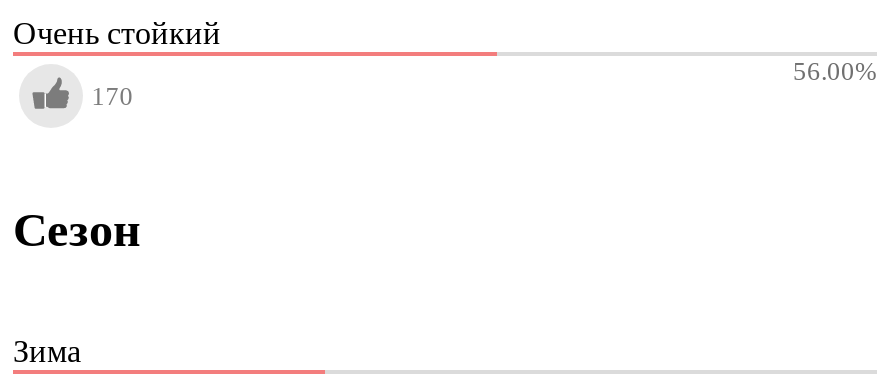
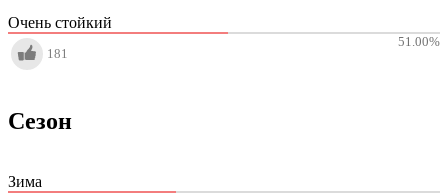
[793,57,877,85] 56.00% -> [398,34,440,48] 51.00%
[91,83,133,111] 170 -> [47,47,68,61] 181

